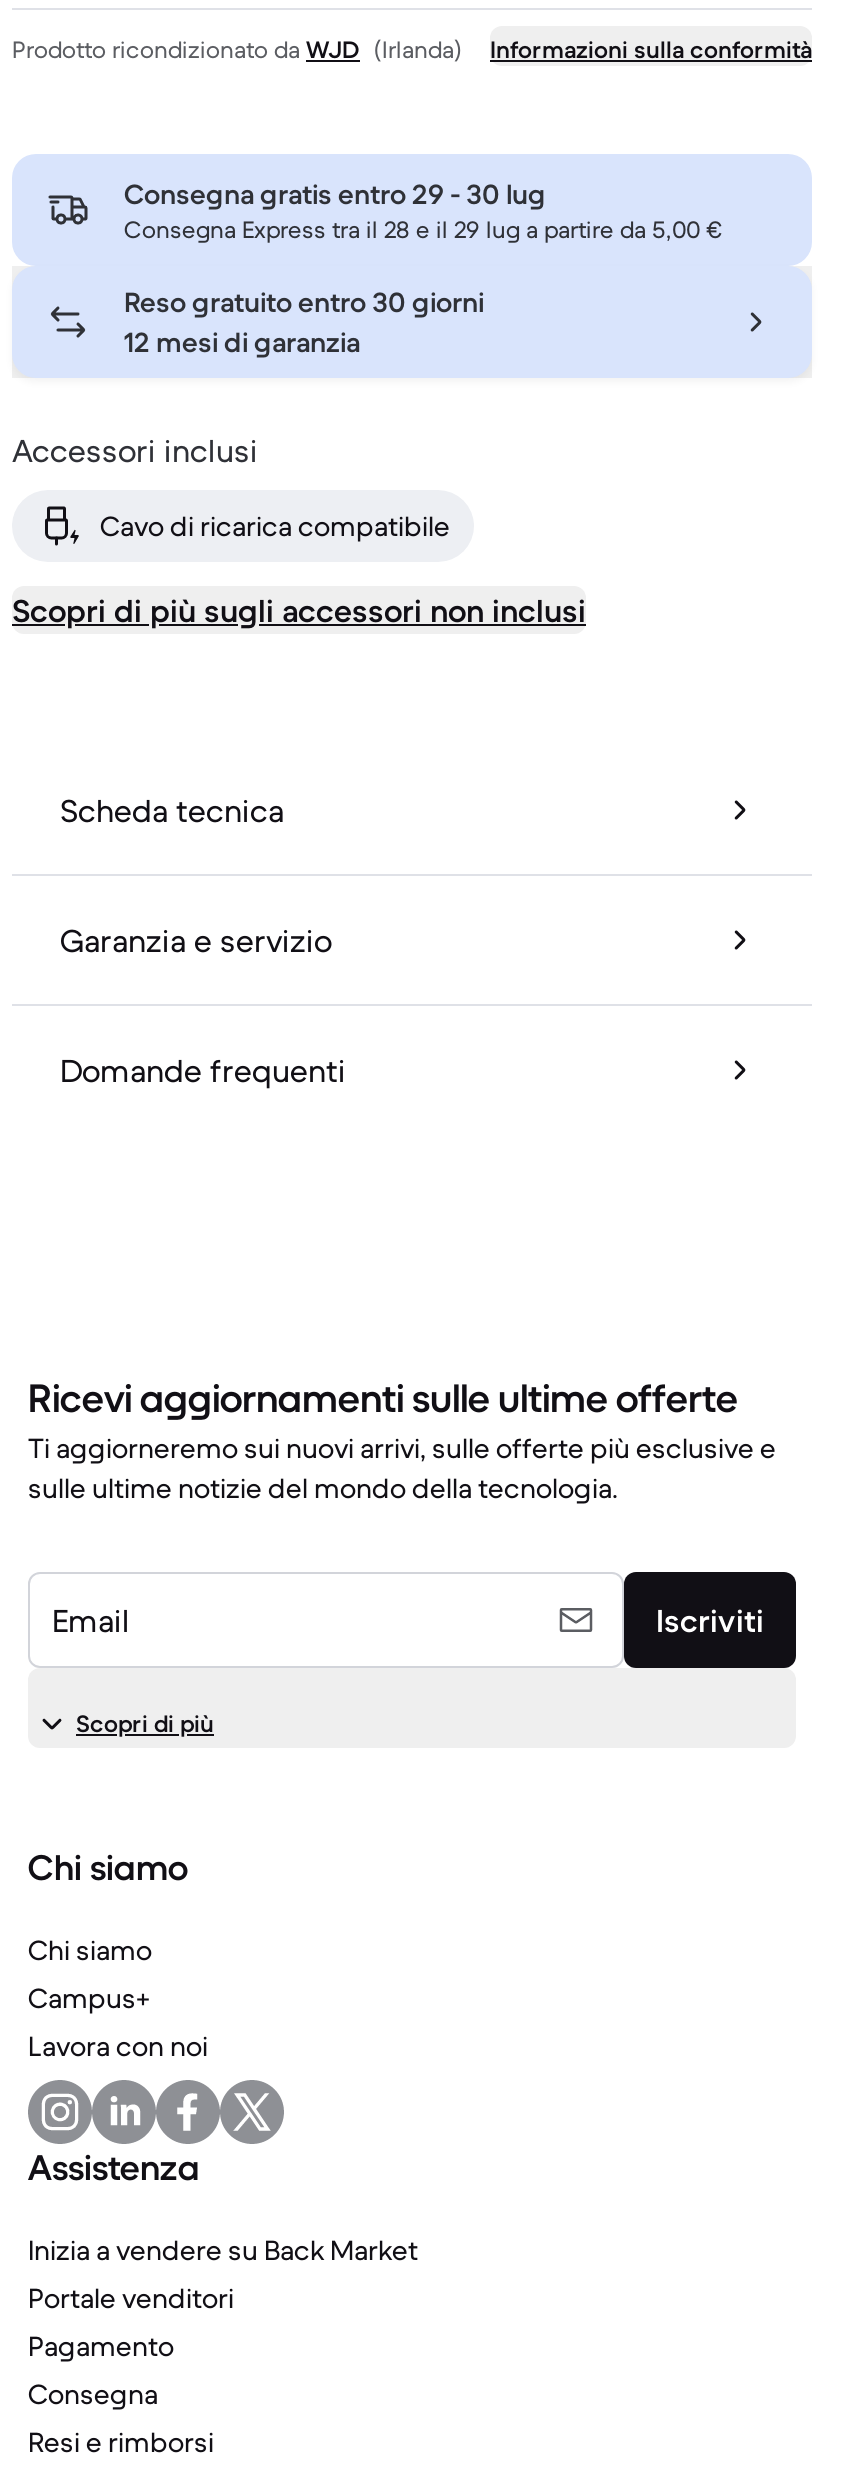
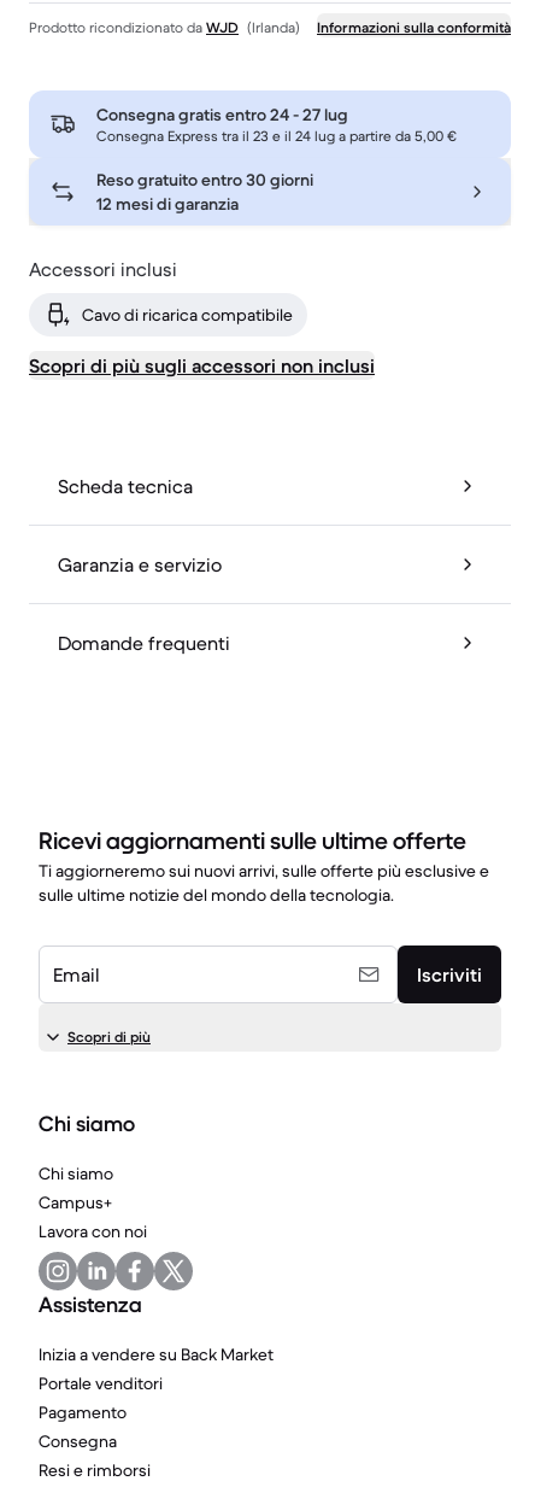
[124,176,546,212] Consegna gratis entro 29 - 30 lug -> [96,104,348,126] Consegna gratis entro 24 - 27 lug
[124,214,722,244] Consegna Express tra il 28 e il 29 lug a partire da 5,00 € -> [96,127,457,145] Consegna Express tra il 23 e il 24 lug a partire da 5,00 €

